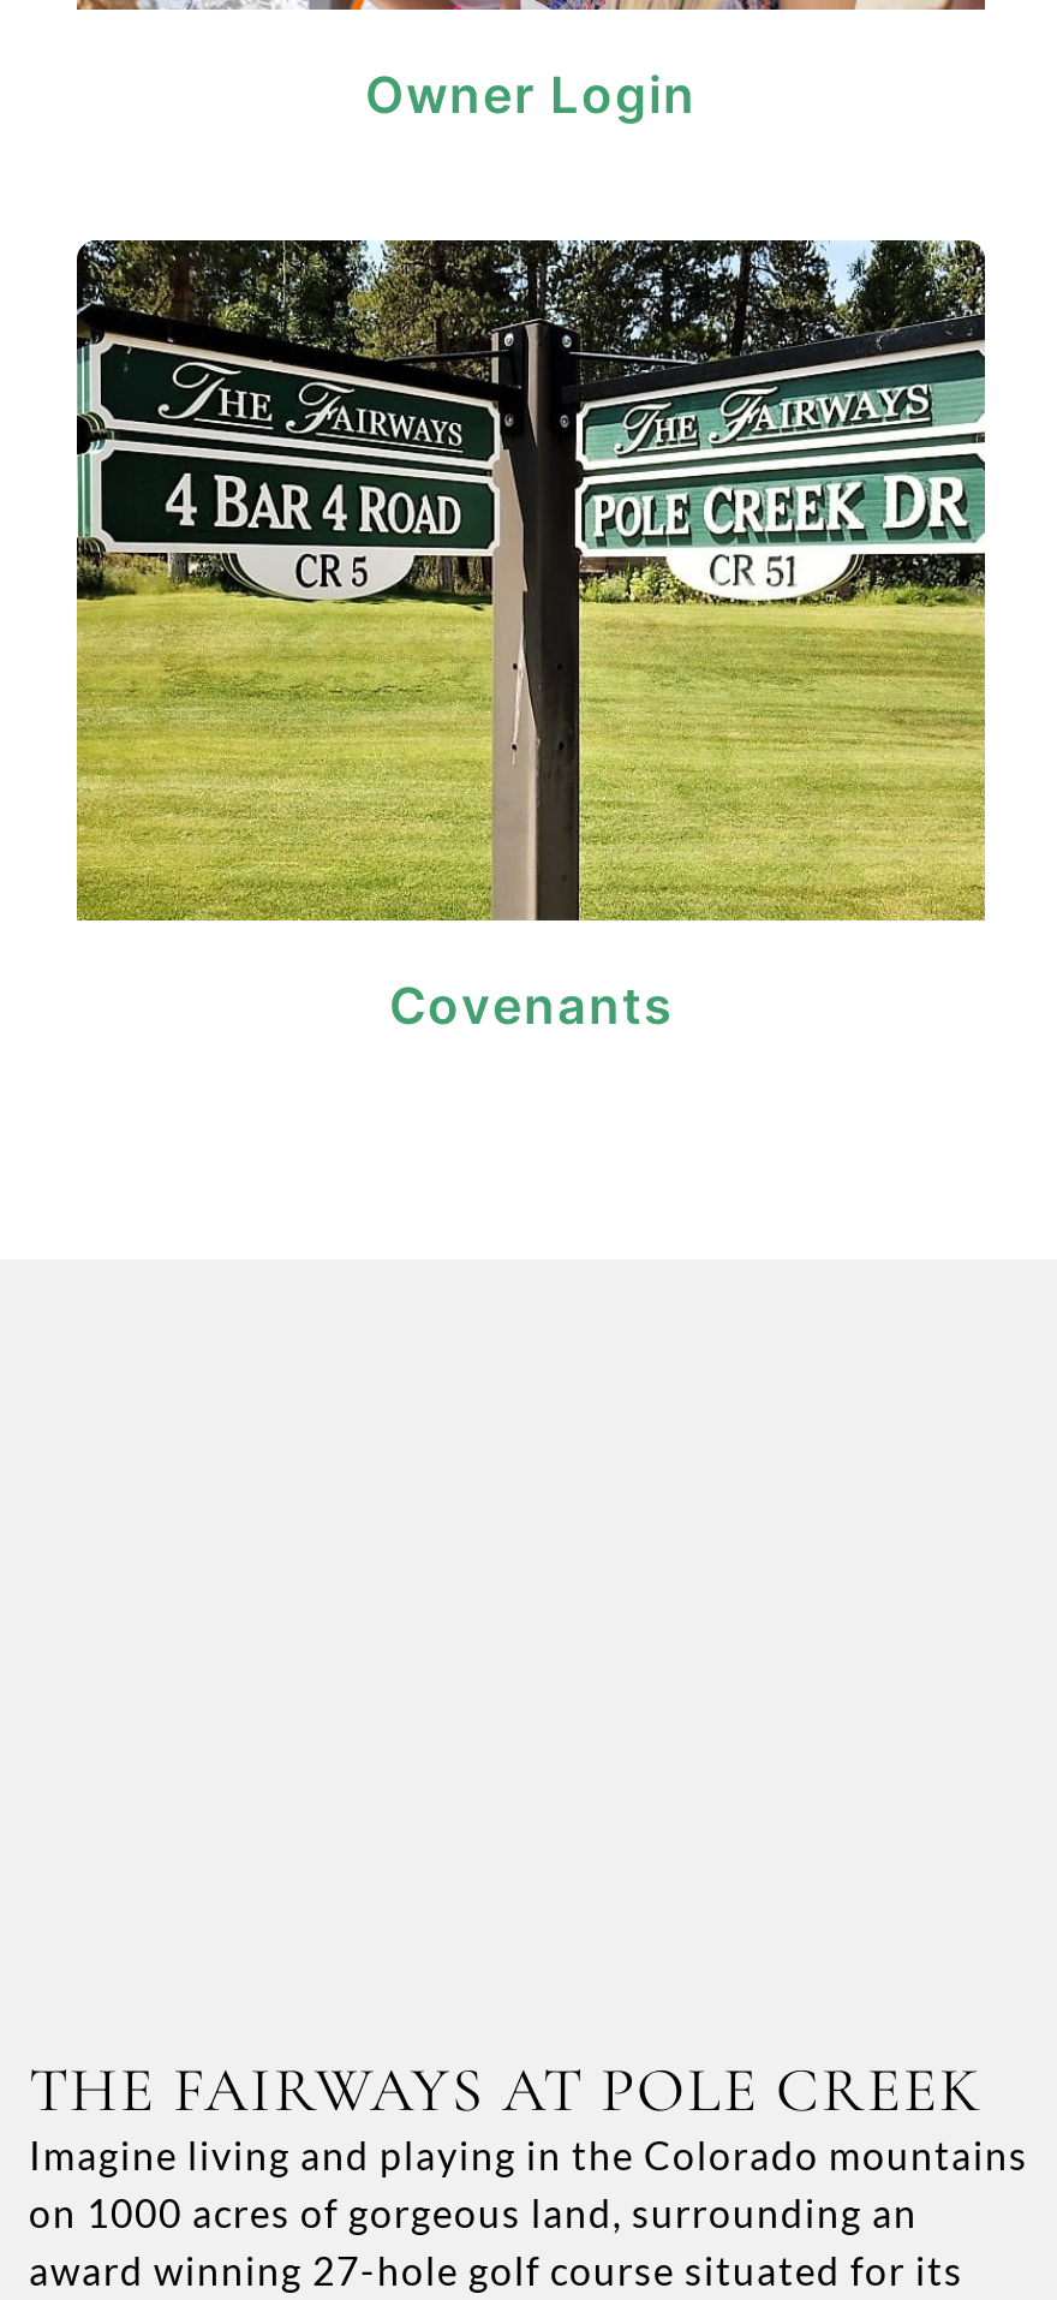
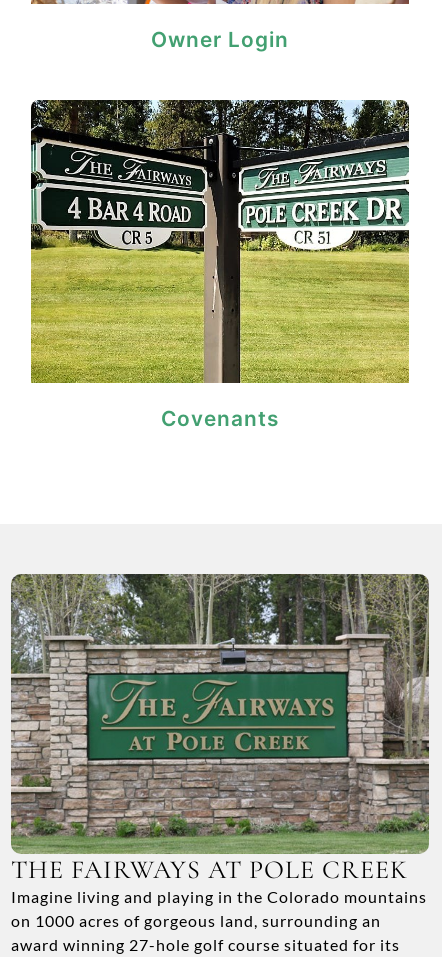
none -> [10,573,430,855] [image]

